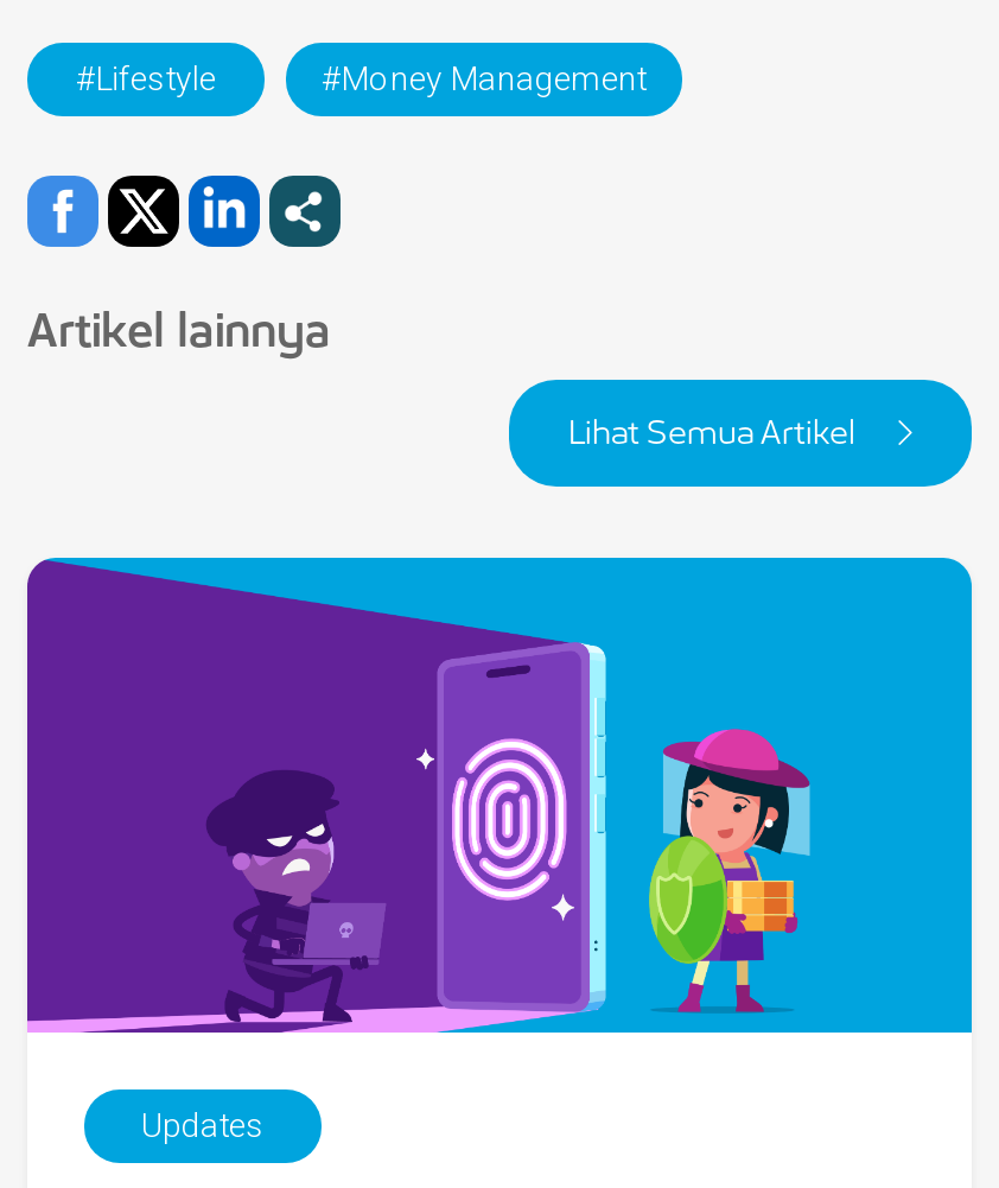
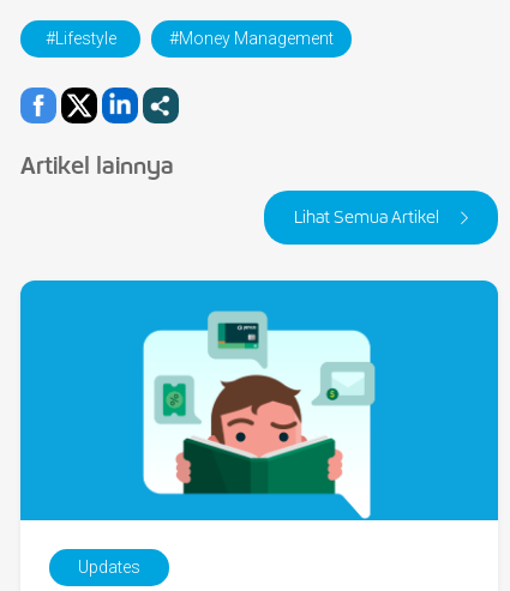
[25,558,810,1035] [image] -> [19,281,415,521] [image]

